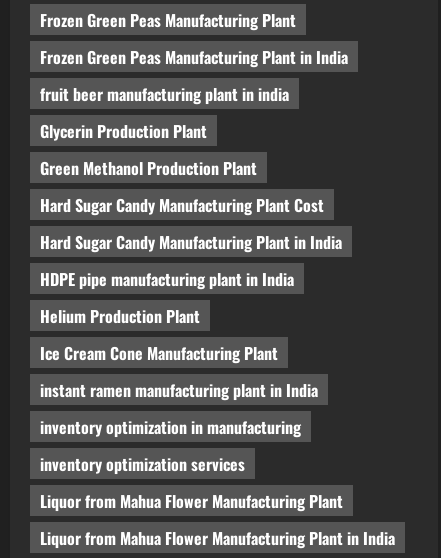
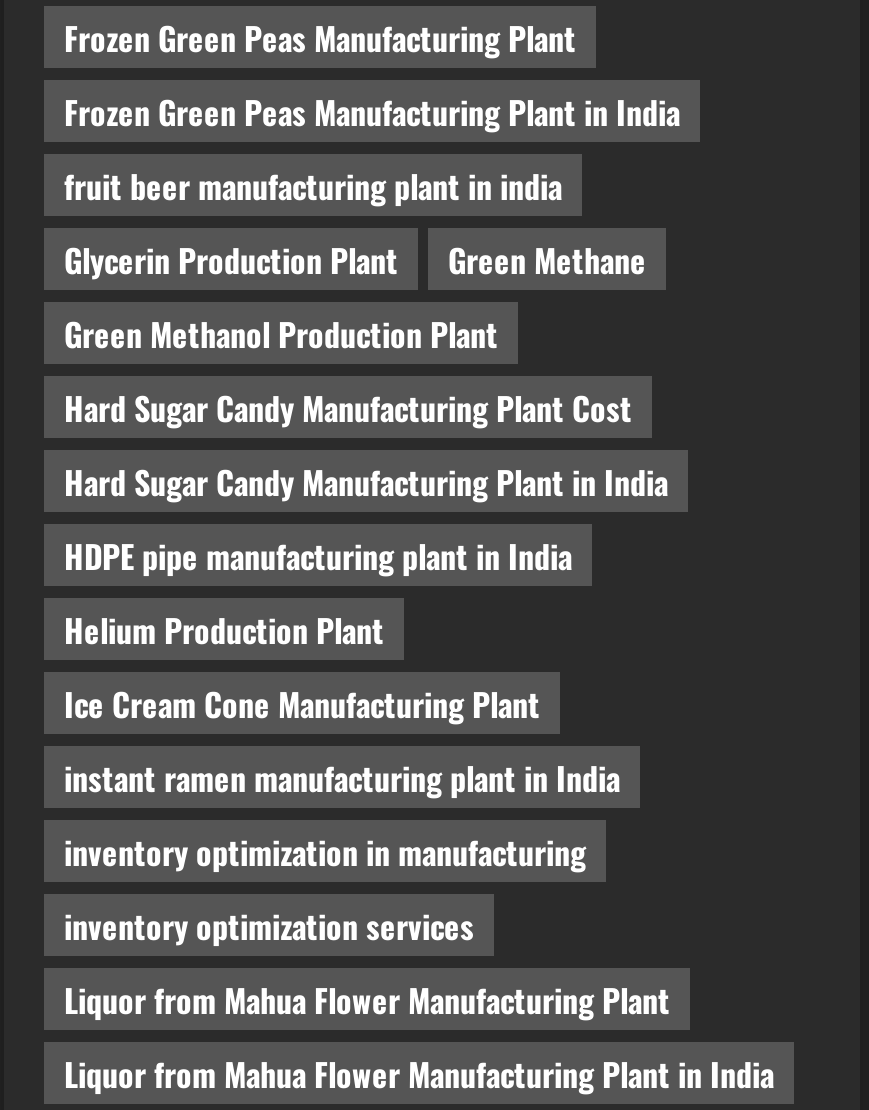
none -> [448,236,646,284] Green Methane

